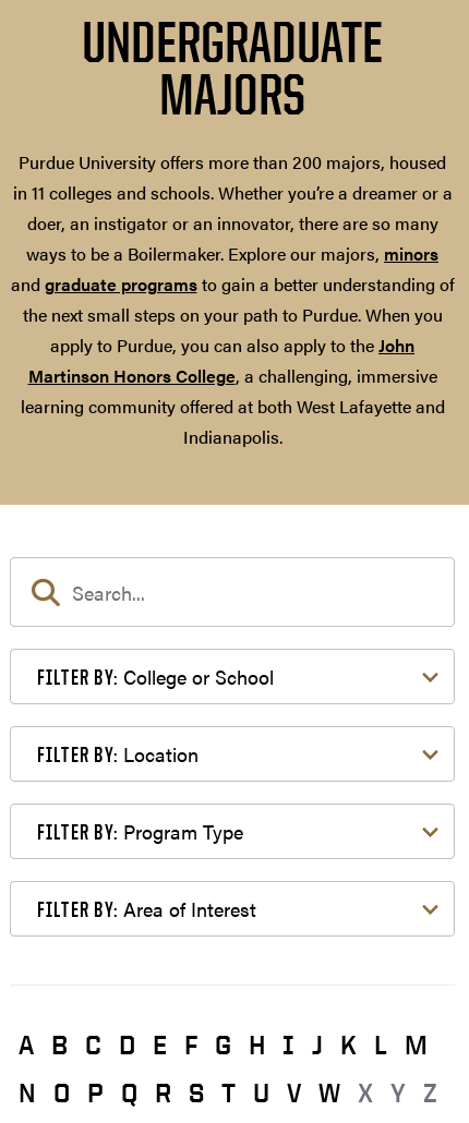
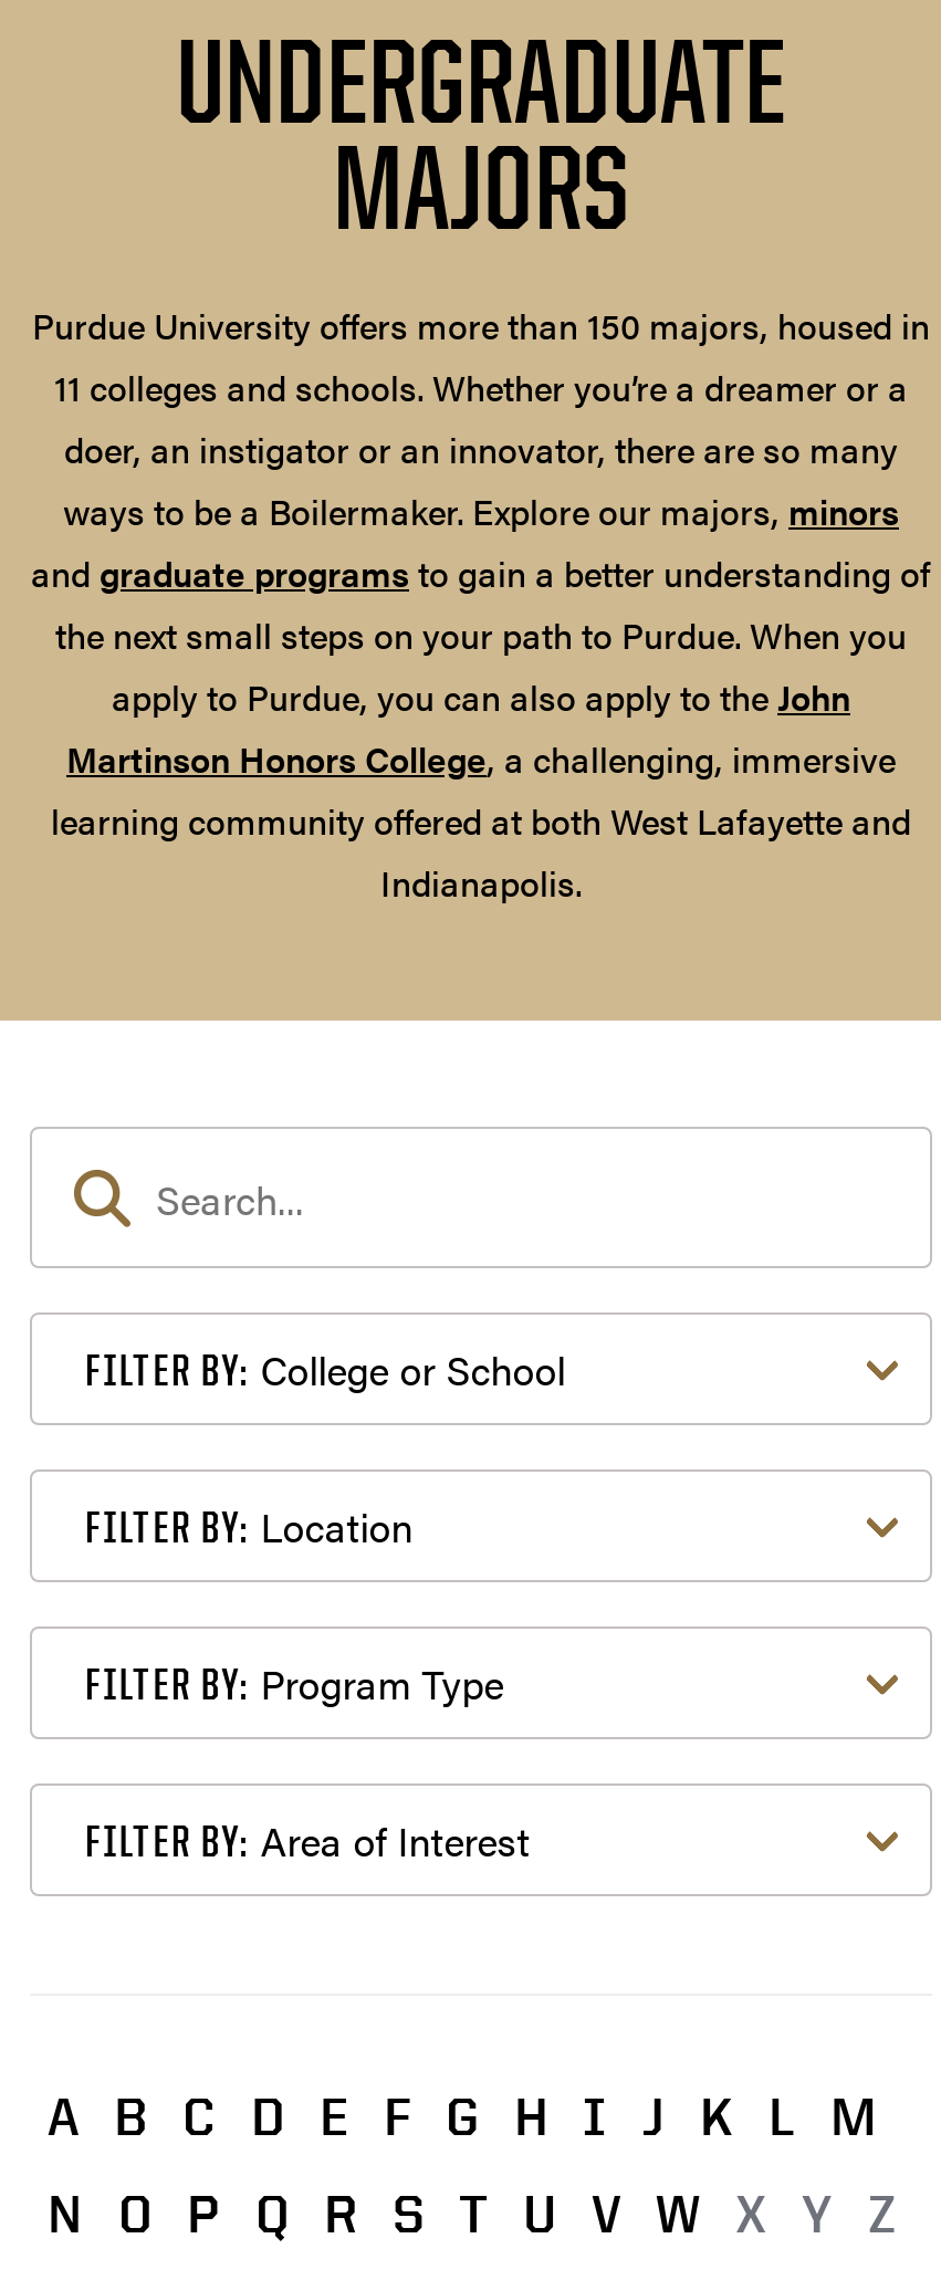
[13,150,452,205] Purdue University offers more than 200 majors, housed | in 11 colleges and schools. Whether you’re a dreamer or a -> [32,300,930,413] Purdue University offers more than 150 majors, housed in | 11 colleges and schools. Whether you’re a dreamer or a

